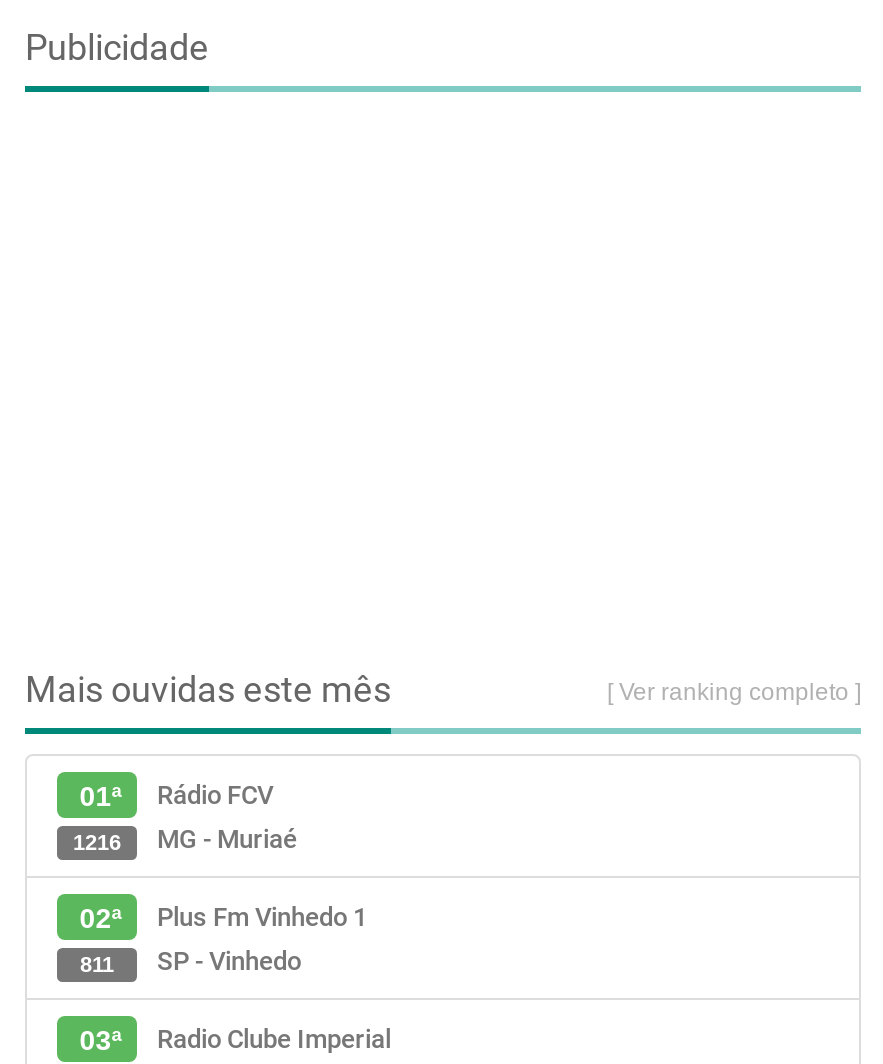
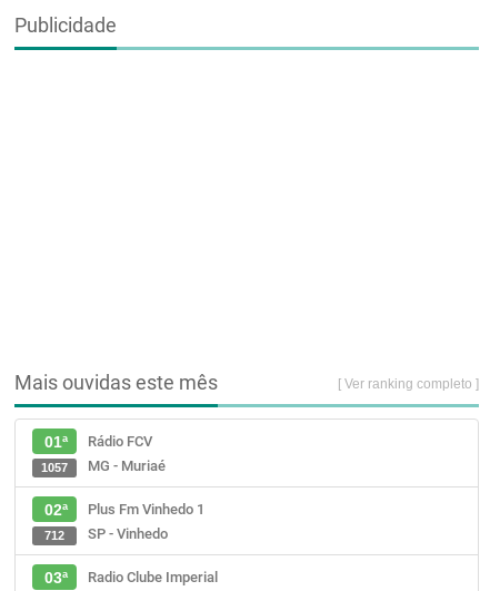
[73,824,297,854] 1216 MG - Muriaé -> [41,457,166,474] 1057 MG - Muriaé
[80,946,301,976] 811 SP - Vinhedo -> [44,525,168,542] 712 SP - Vinhedo

